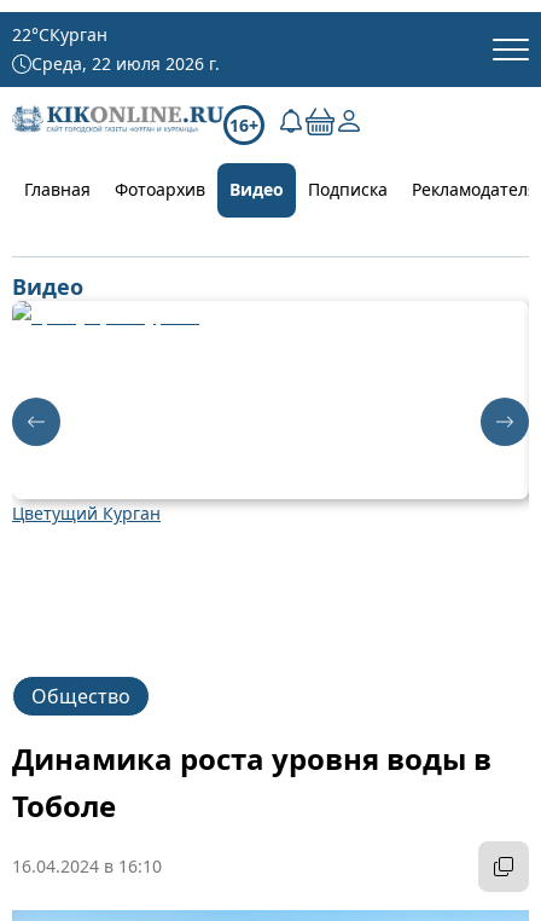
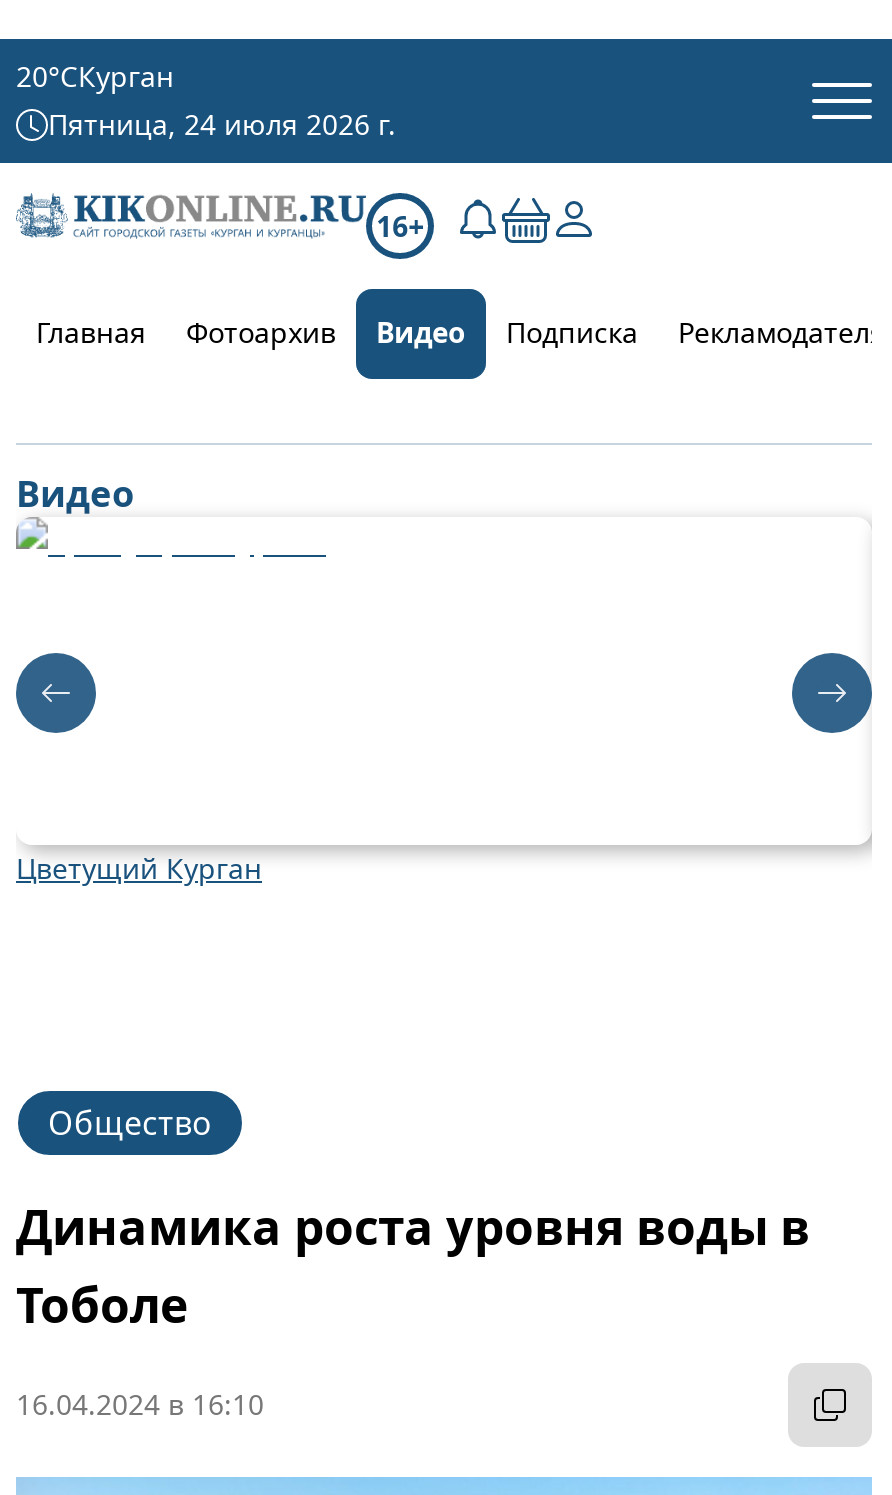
[12,23,107,46] 22°CКурган -> [16,57,174,95] 20°CКурган
[31,52,220,75] Среда, 22 июля 2026 г. -> [48,105,396,143] Пятница, 24 июля 2026 г.
[11,383,62,447] [image] -> [14,651,98,757] [image]
[479,383,530,447] [image] -> [790,651,874,757] [image]

